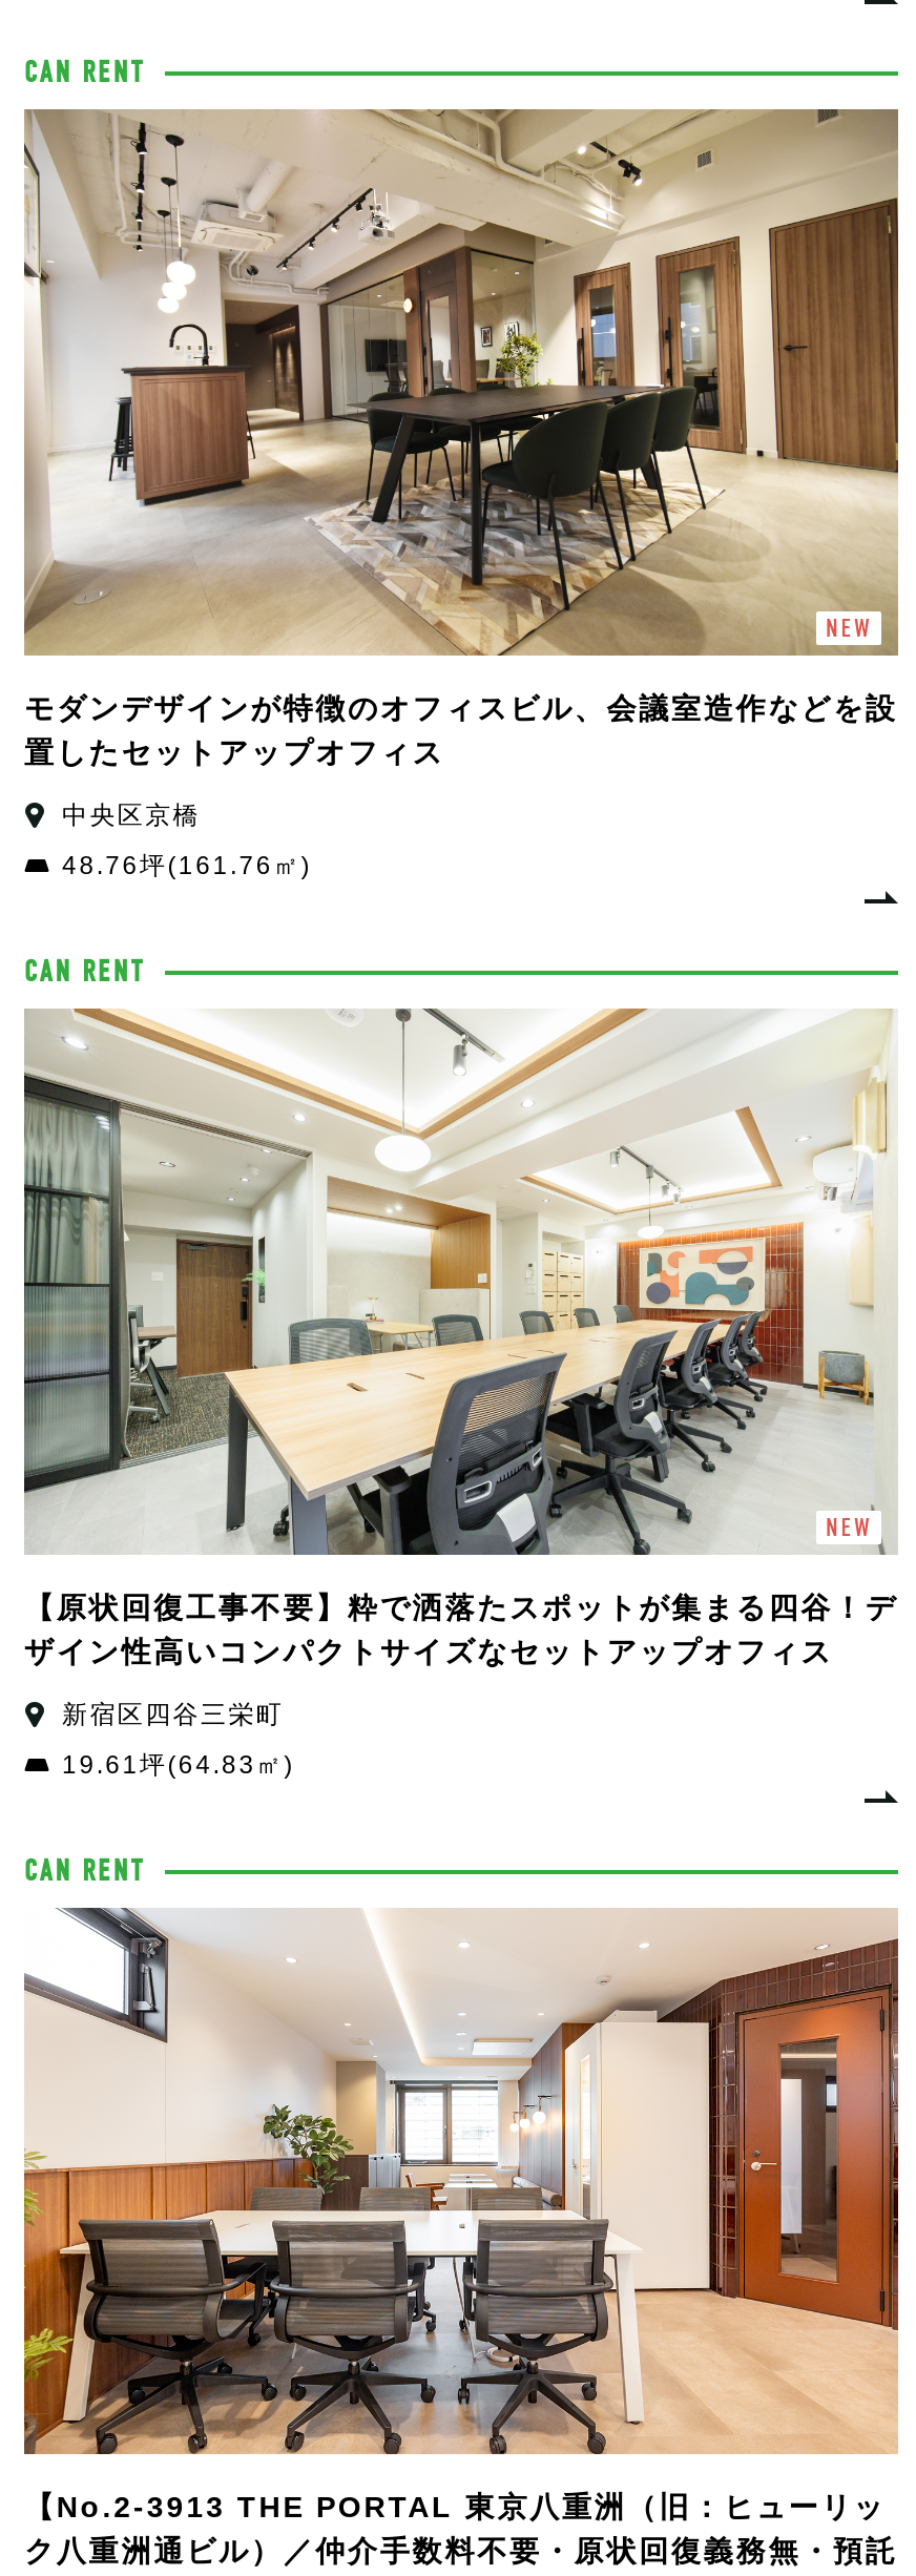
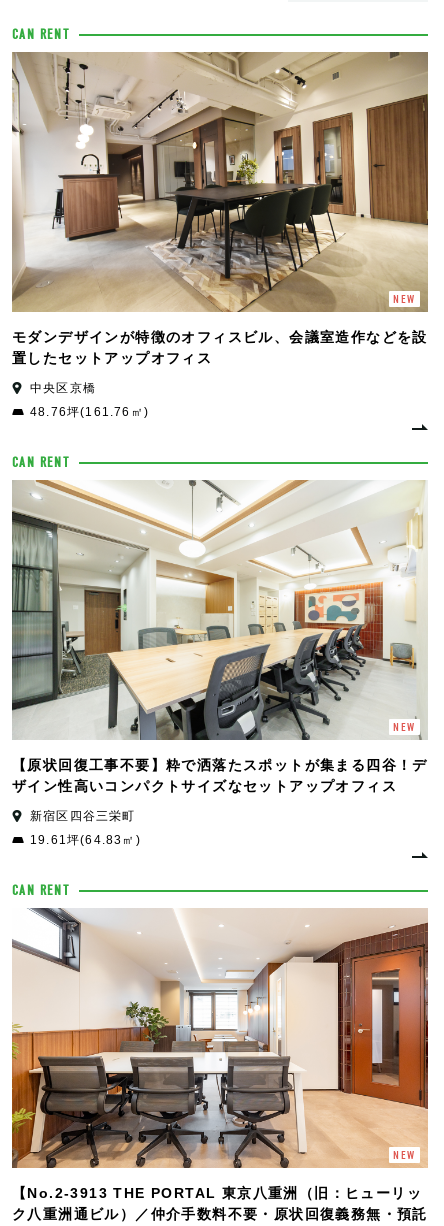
none -> [393,1148,416,1162] NEW

